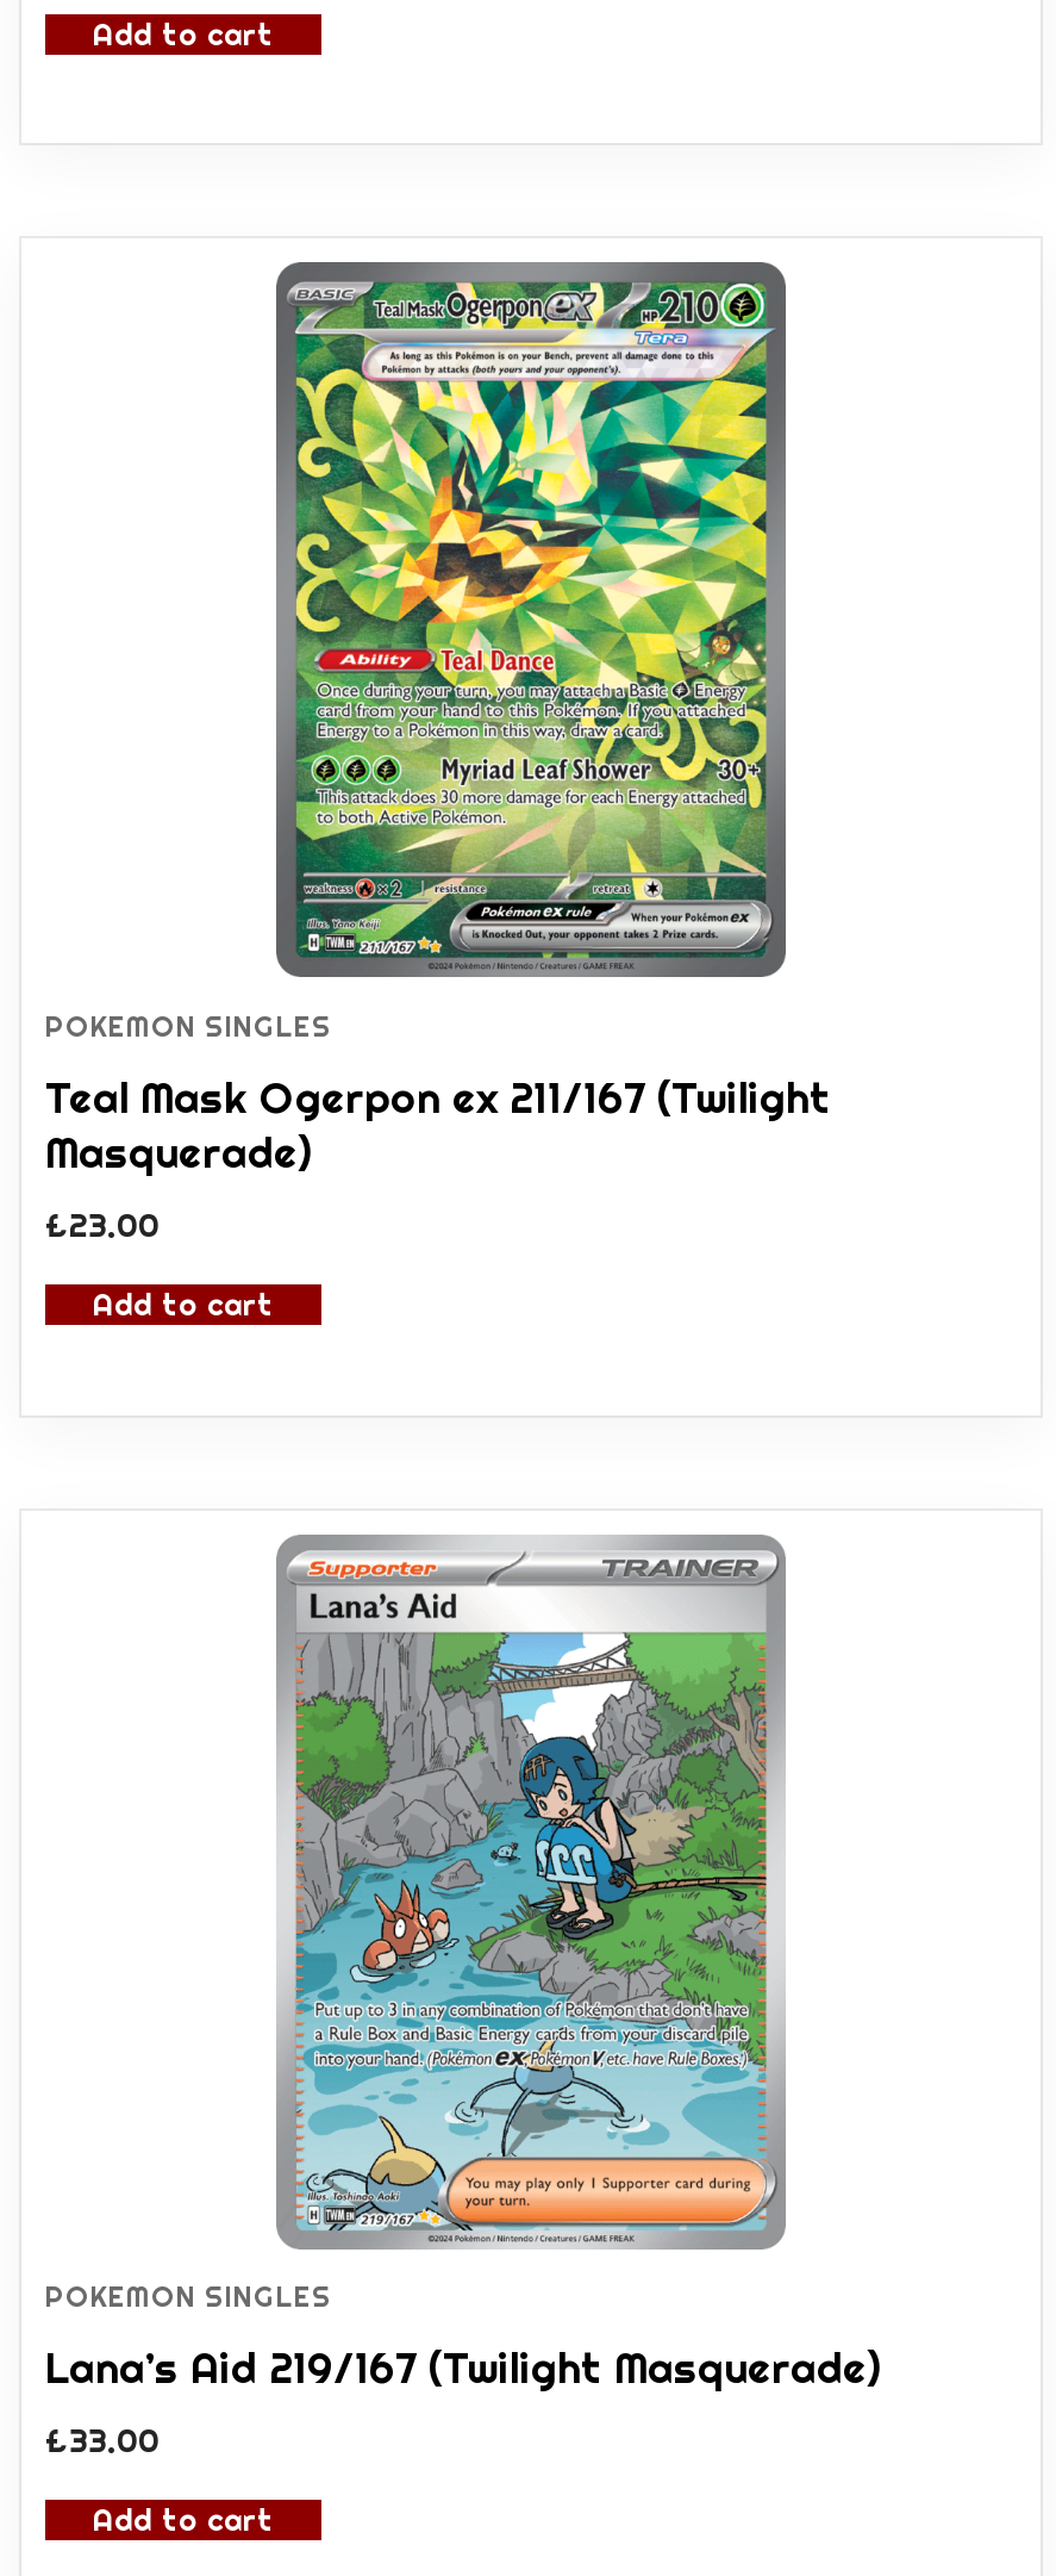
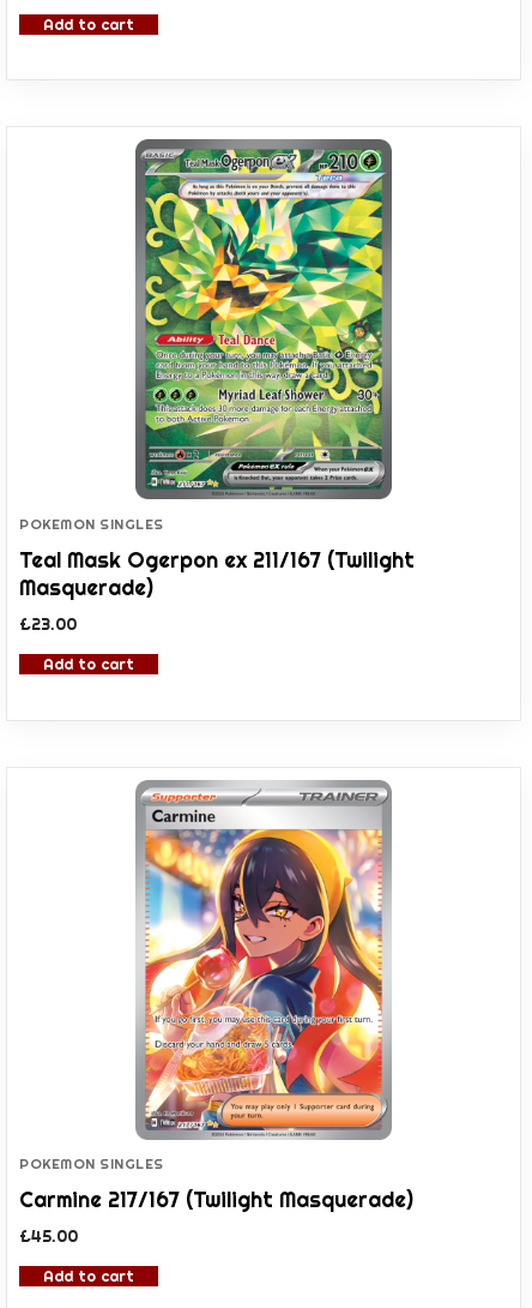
[293,1592,769,2230] [image] -> [145,809,382,1132] [image]
[45,2340,881,2462] Lana’s Aid 219/167 (Twilight Masquerade) | £33.00 -> [19,1186,413,1247] Carmine 217/167 (Twilight Masquerade) | £45.00

